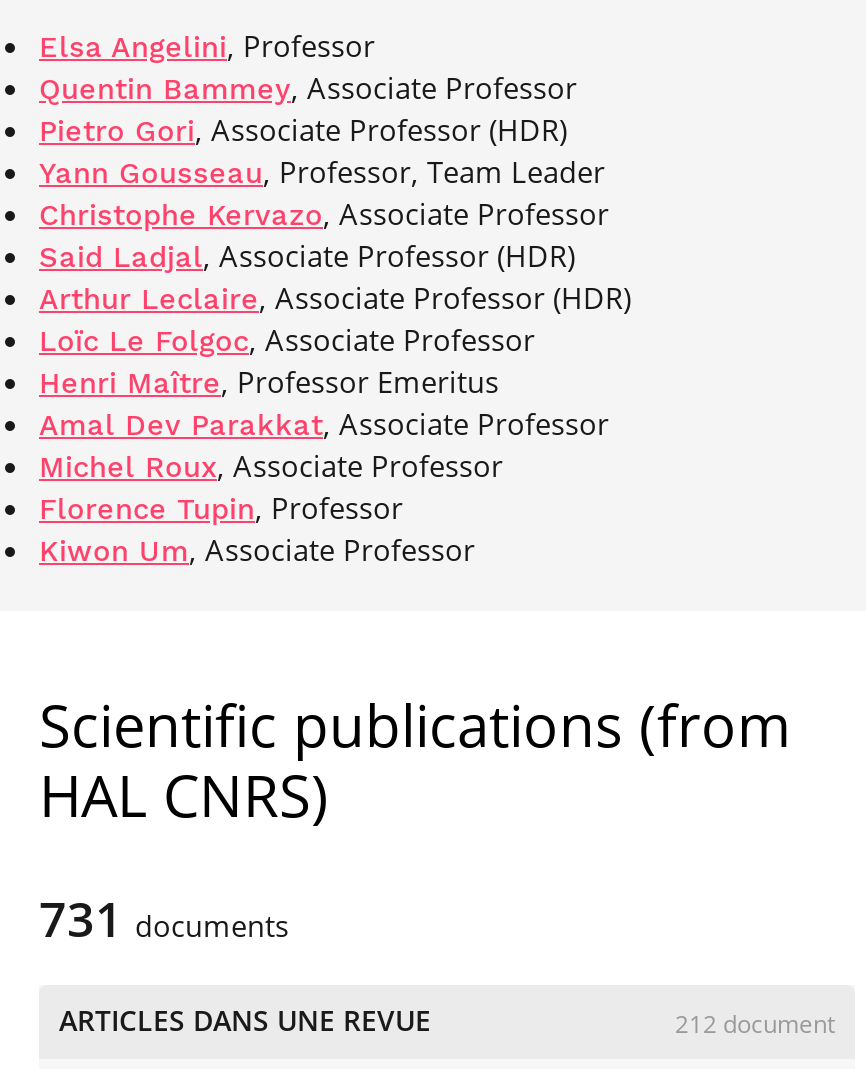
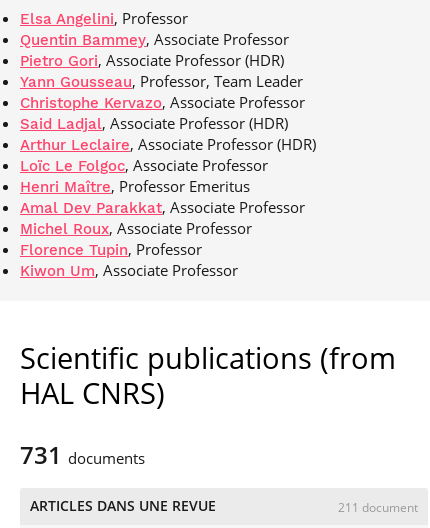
[675,1007,835,1041] 212 document -> [338,499,418,516] 211 document

